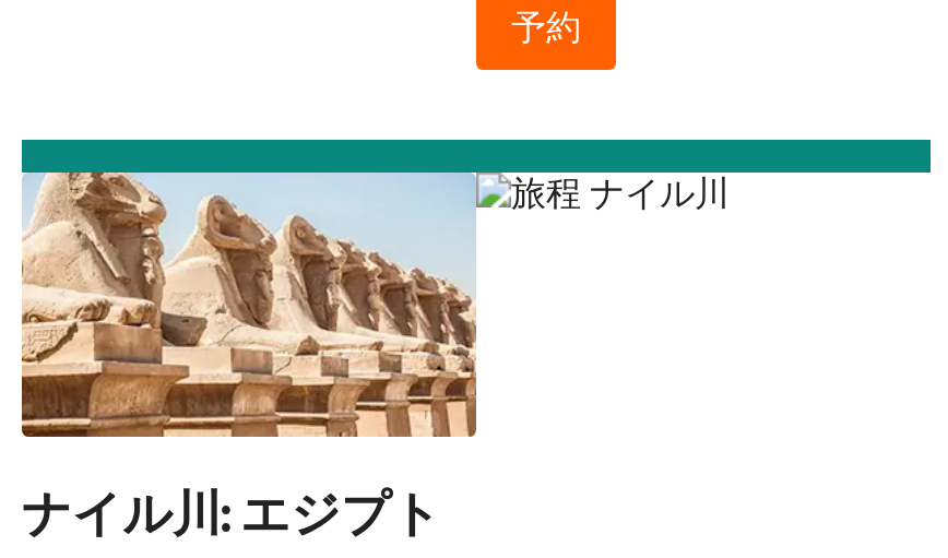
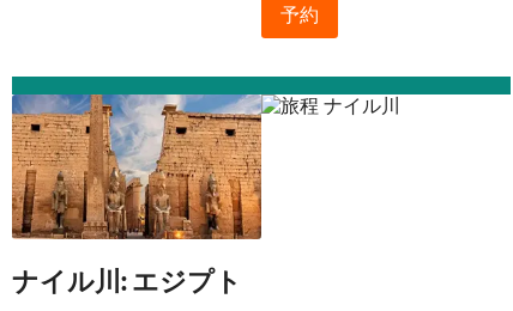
[22,170,476,439] [image] -> [11,93,262,240] [image]

